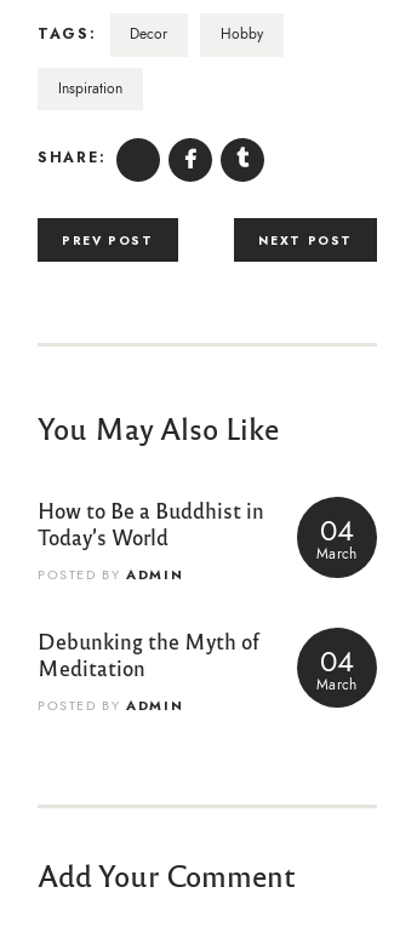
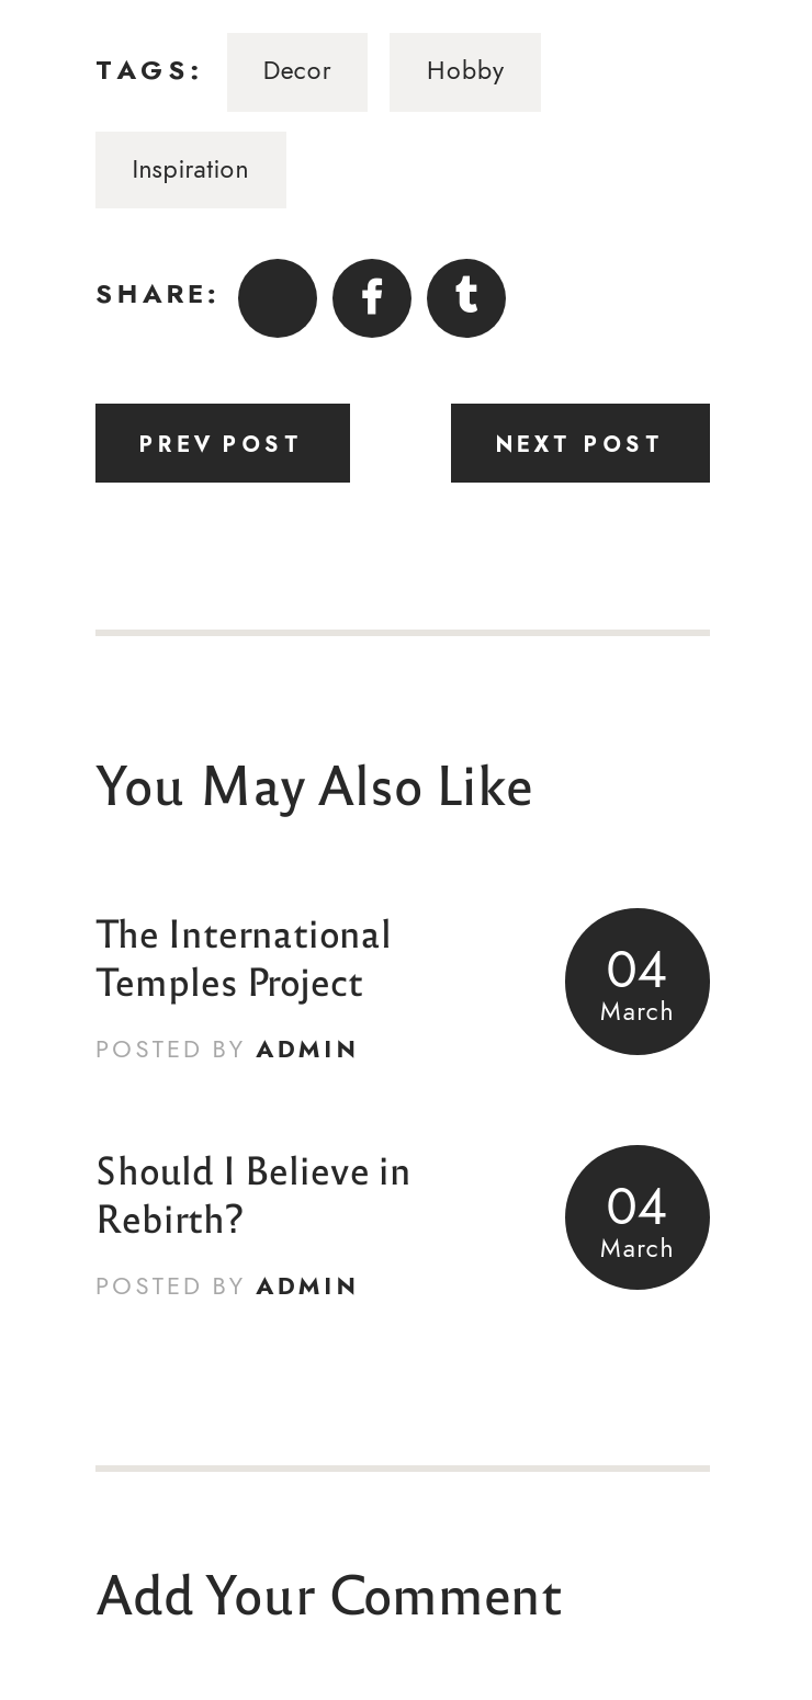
[38,496,264,550] How to Be a Buddhist in | Today’s World -> [95,906,392,1005] The International | Temples Project
[38,626,259,681] Debunking the Myth of | Meditation -> [95,1142,411,1241] Should I Believe in | Rebirth?

